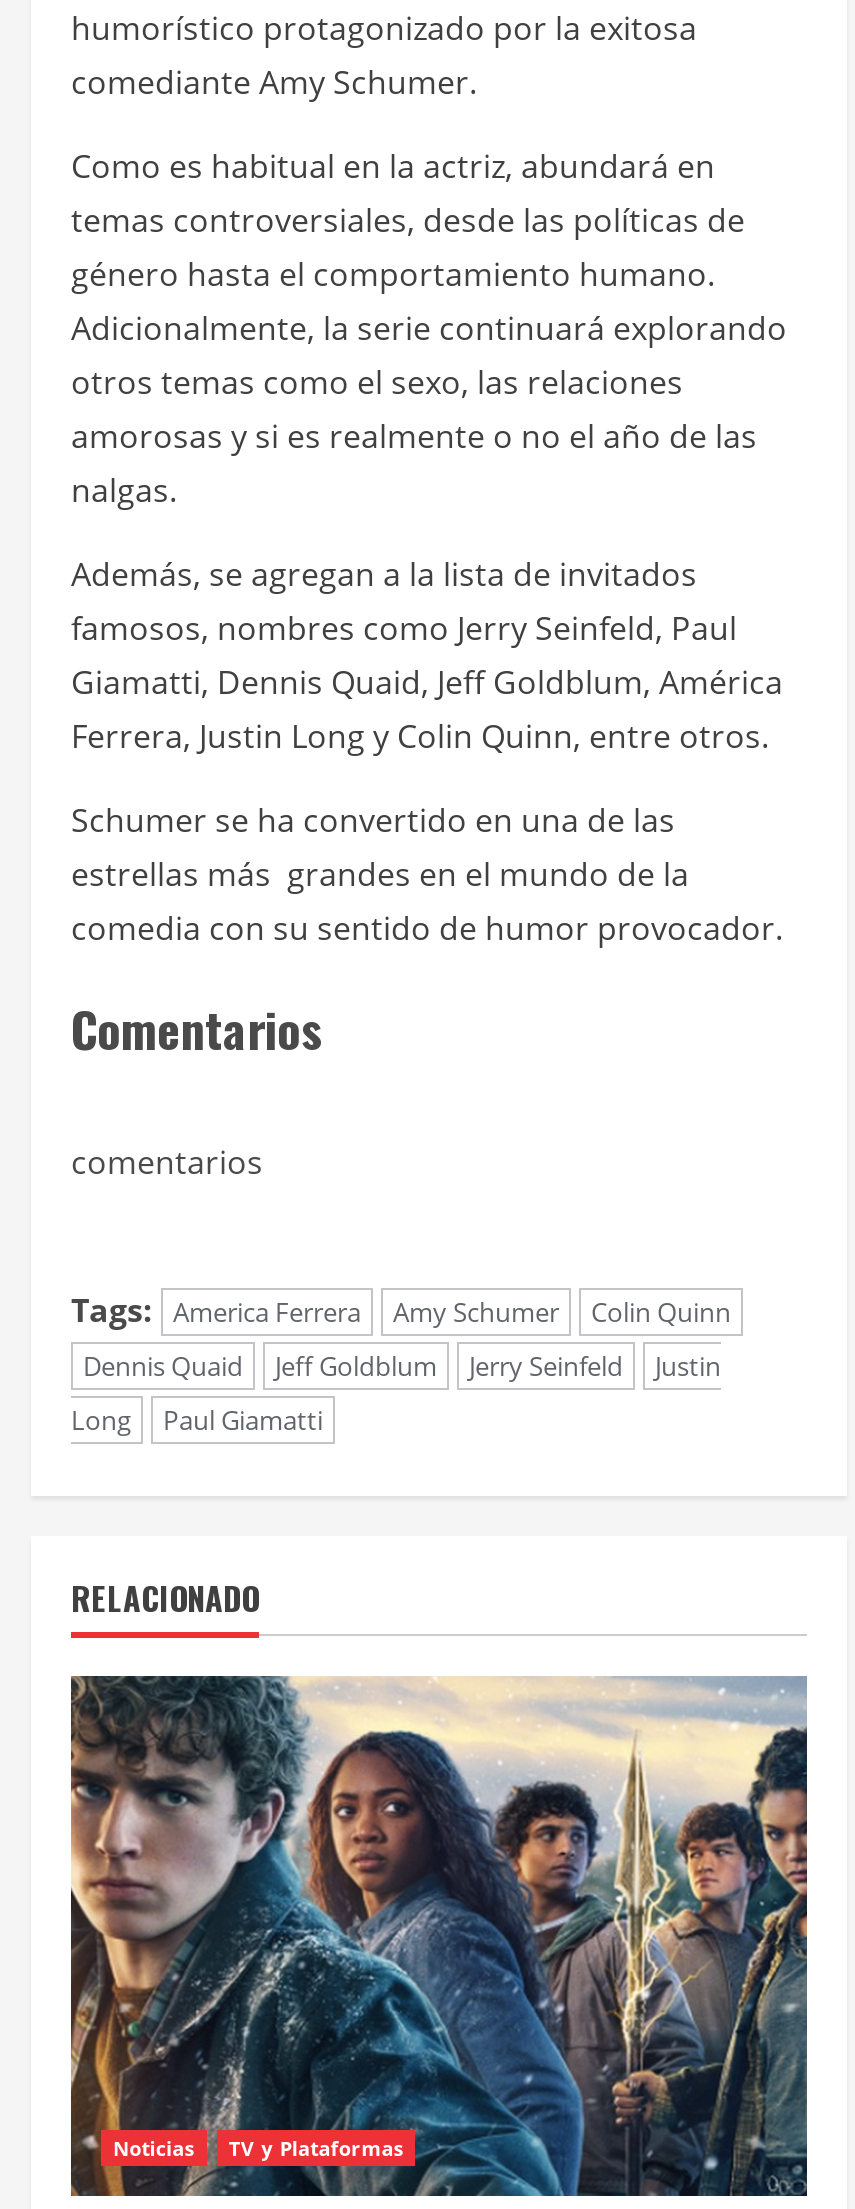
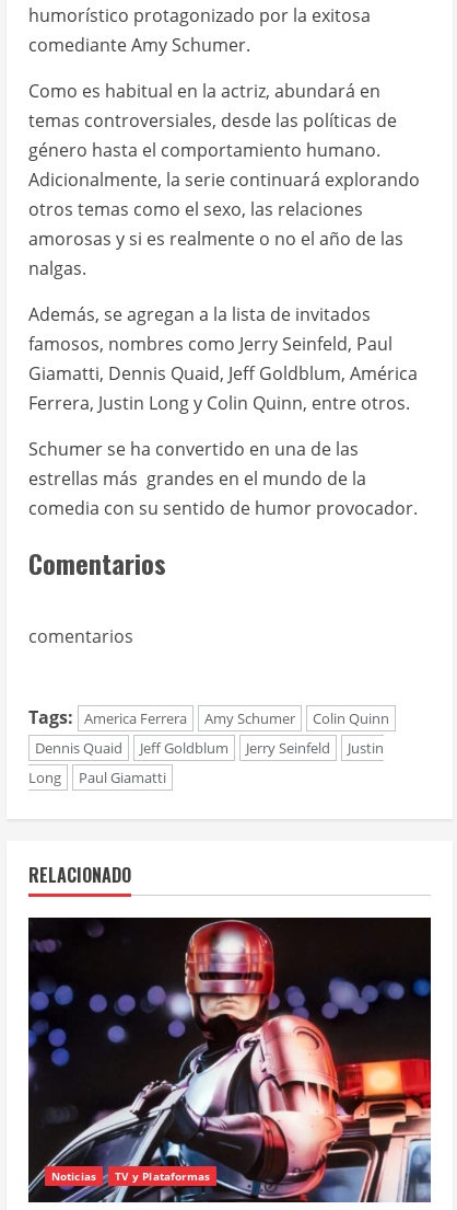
[69,1674,809,2198] [image] -> [27,917,432,1203] [image]

